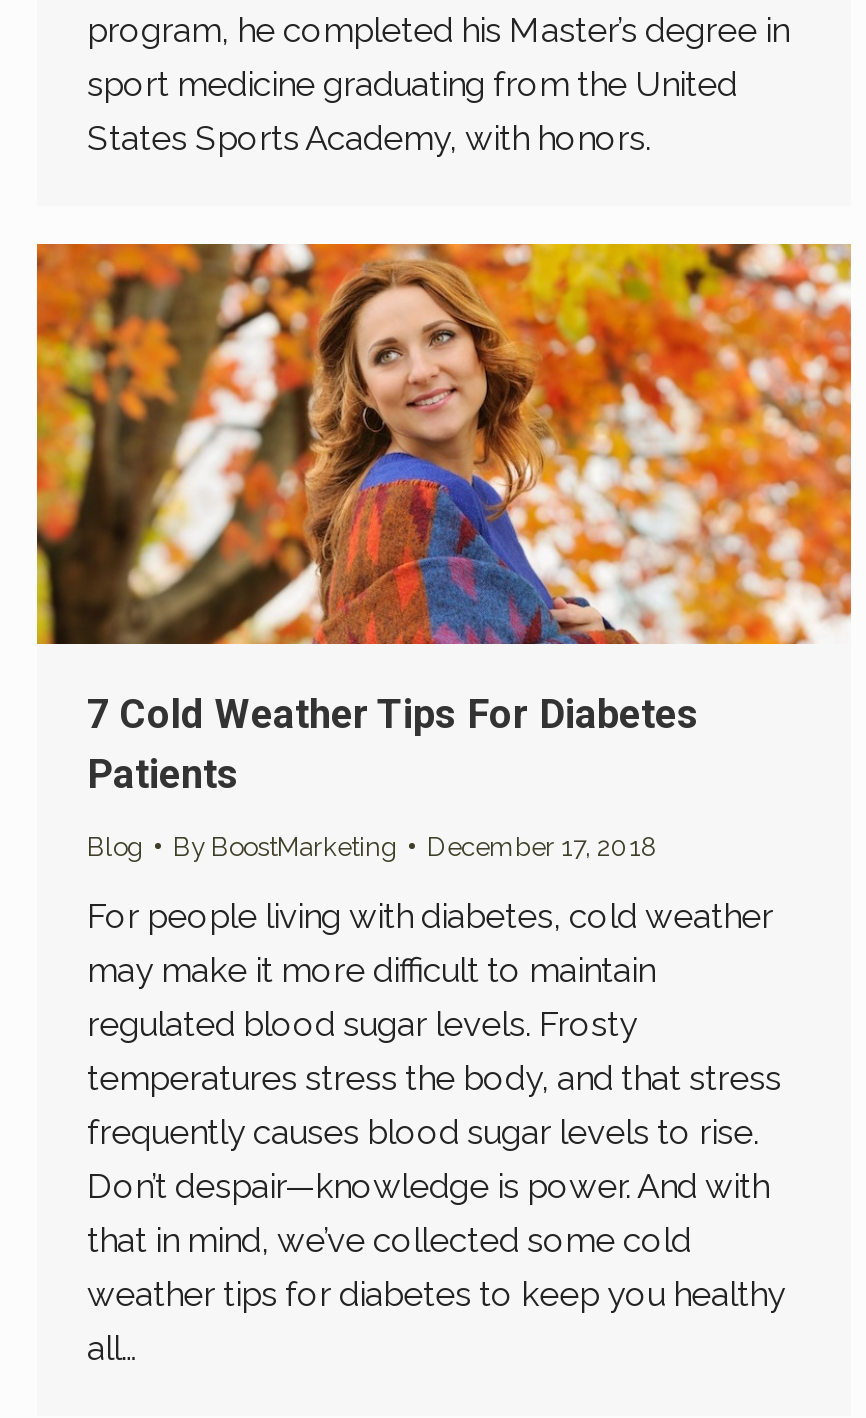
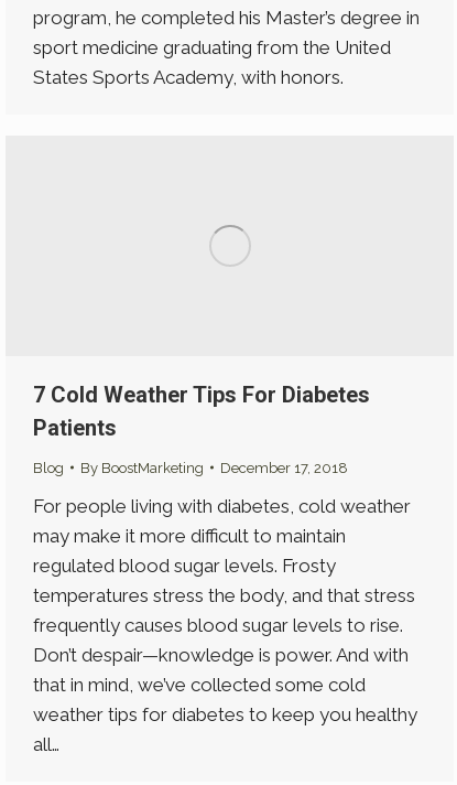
[35,242,853,646] [image] -> none

